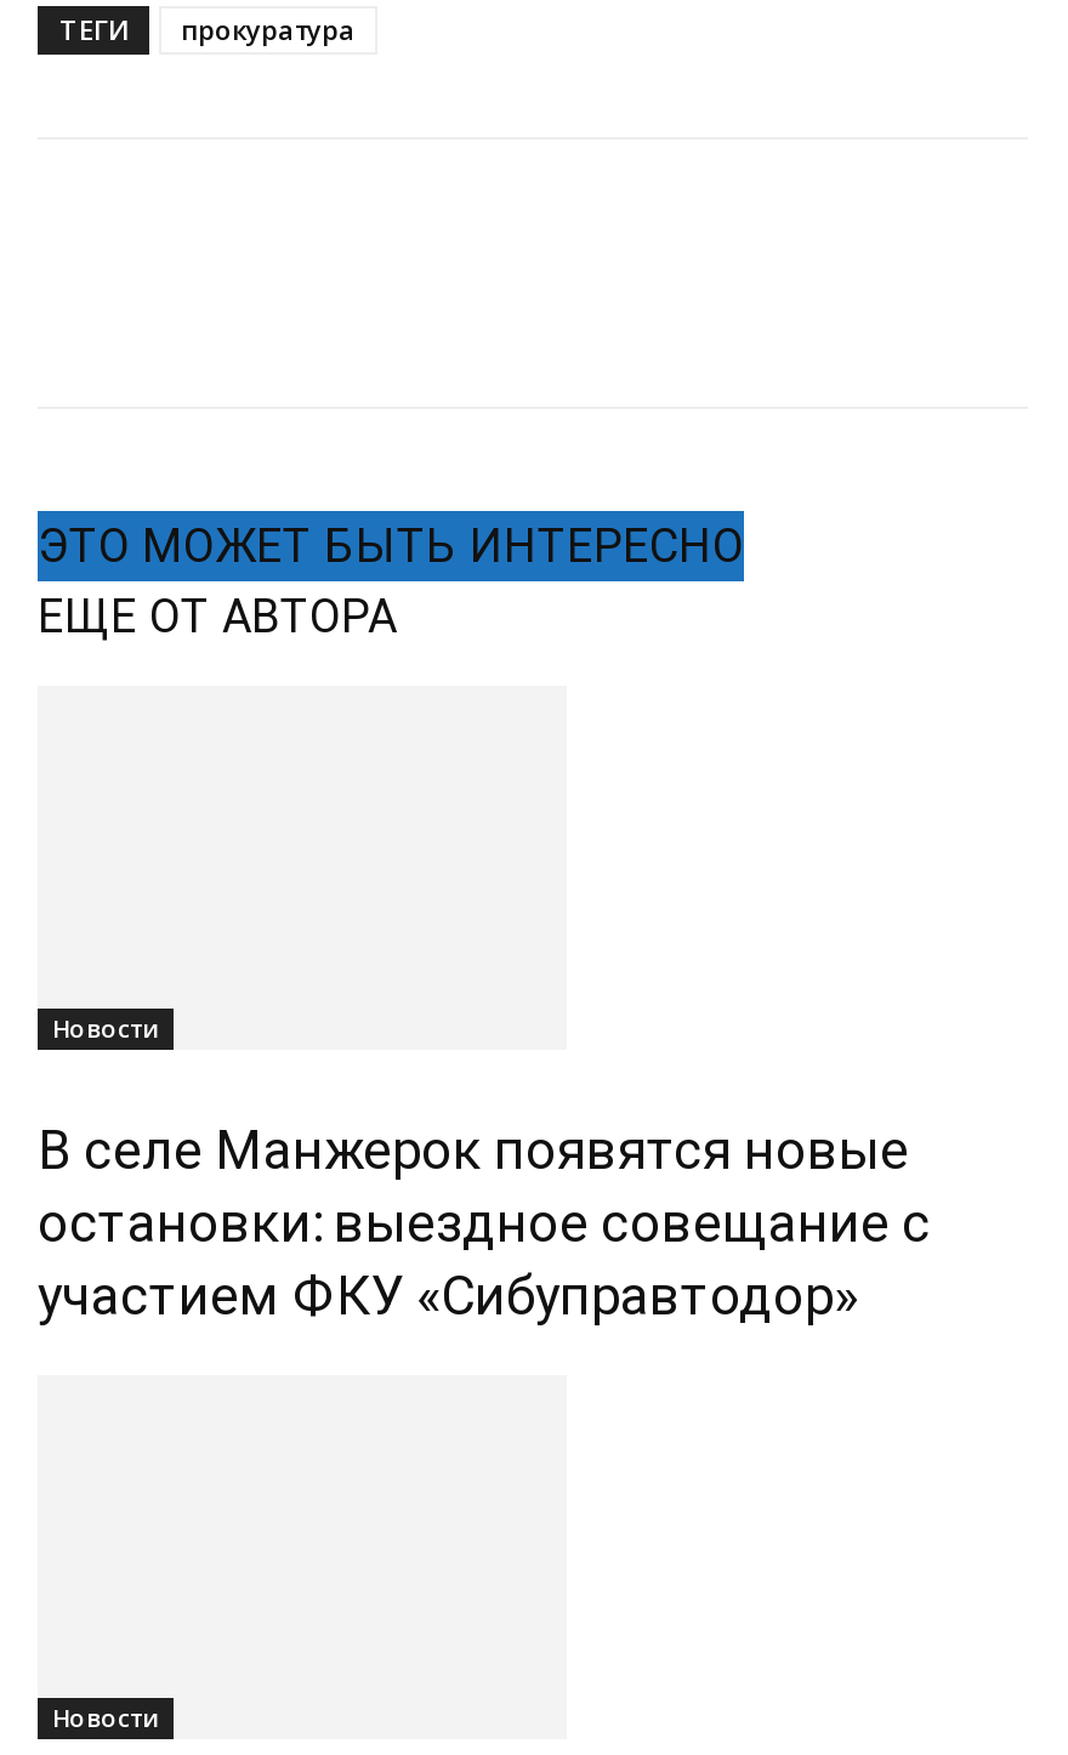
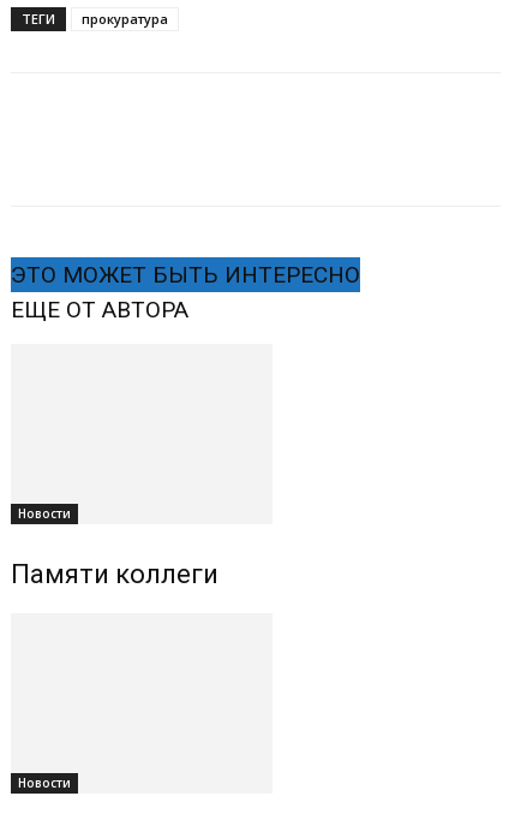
[38,1121,931,1327] В селе Манжерок появятся новые | остановки: выездное совещание с | участием ФКУ «Сибуправтодор» -> [11,559,218,590] Памяти коллеги

